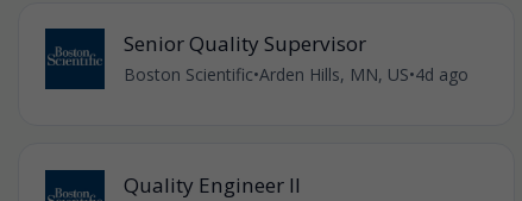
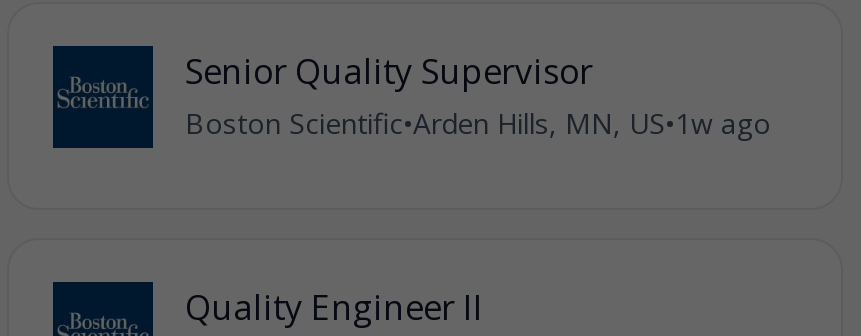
[124,63,468,86] Boston Scientific•Arden Hills, MN, US•4d ago -> [185,105,771,143] Boston Scientific•Arden Hills, MN, US•1w ago

